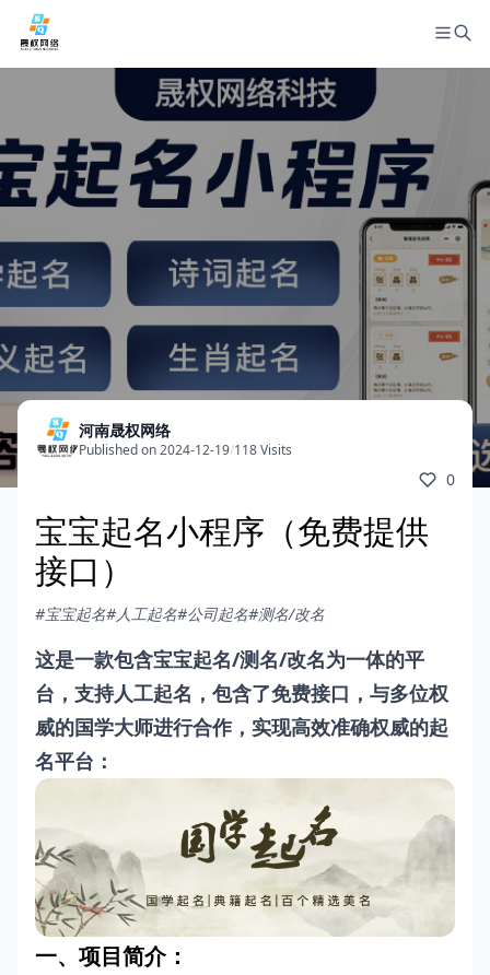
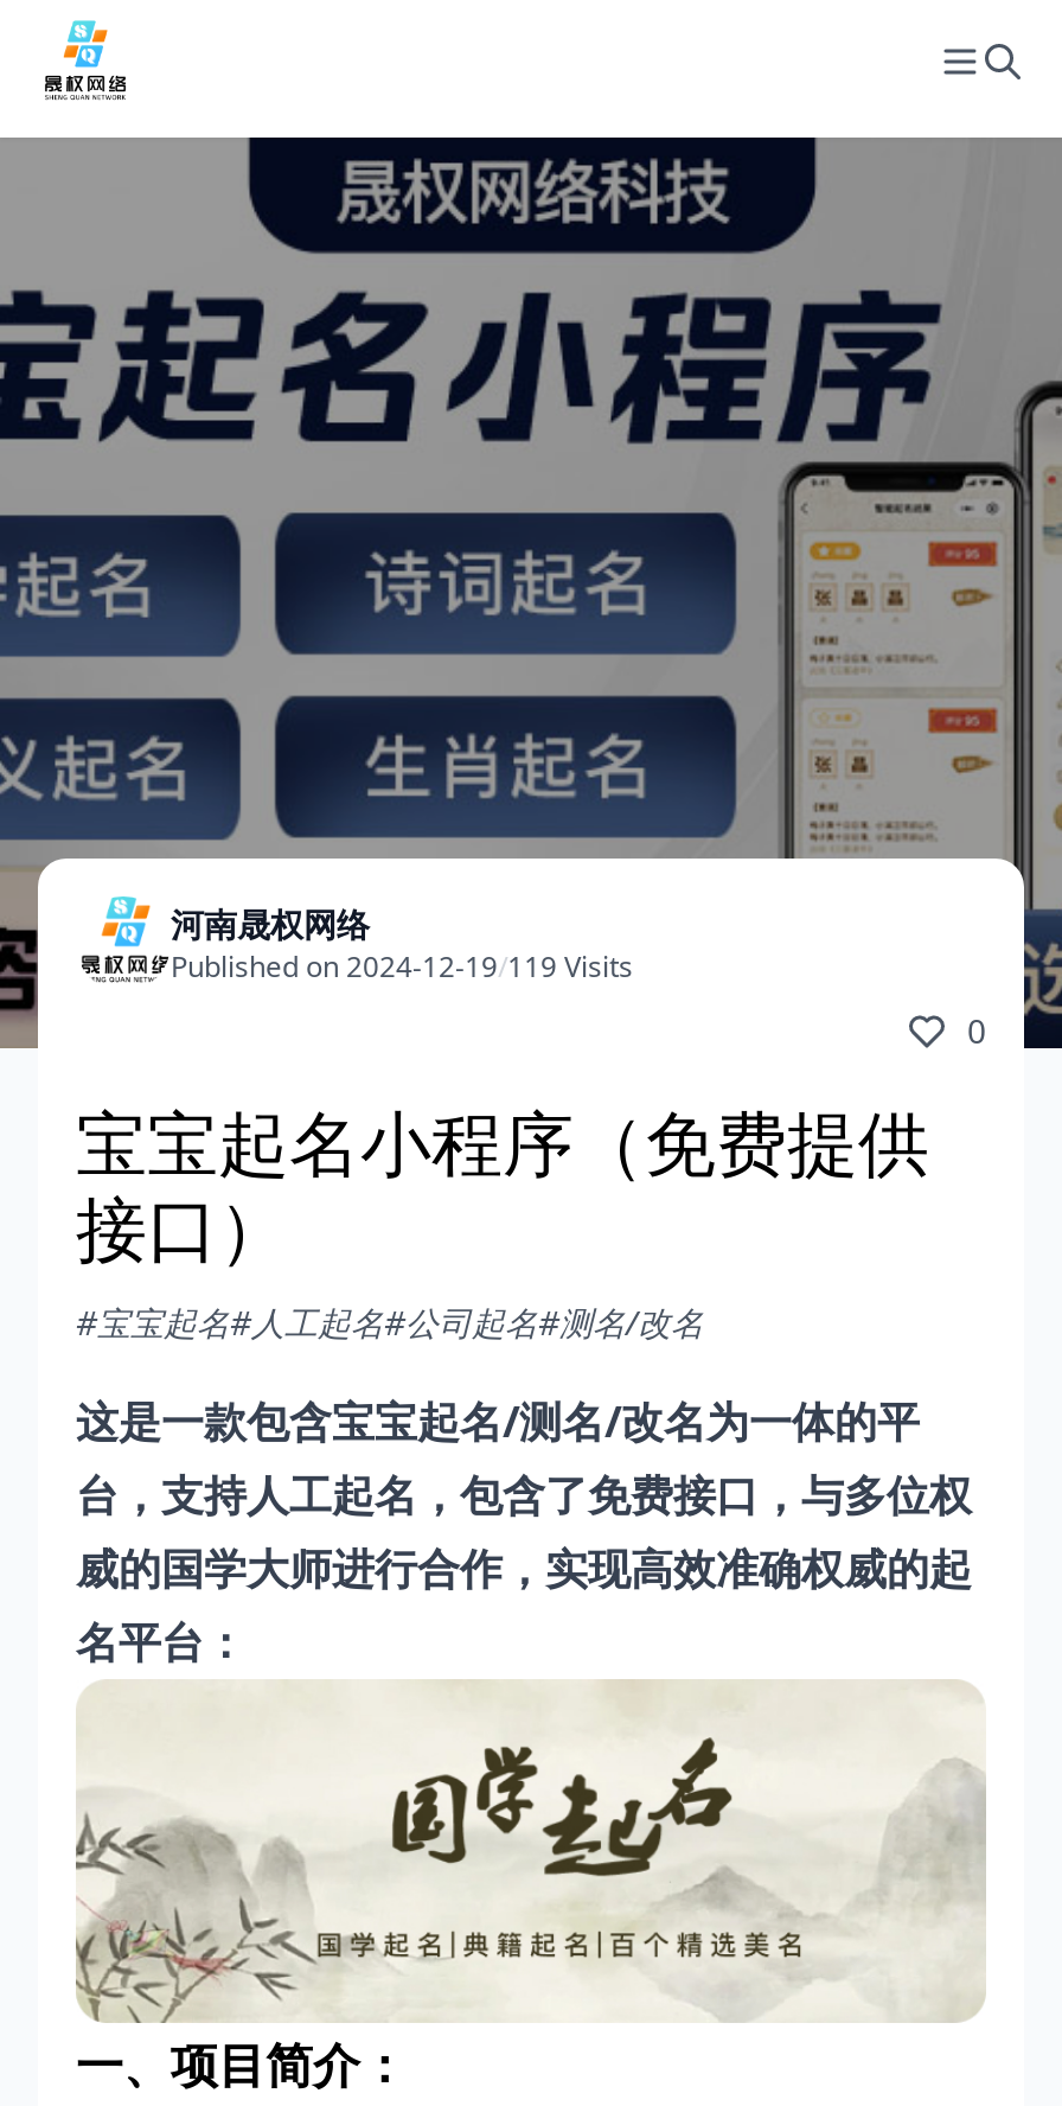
[79,440,292,459] Published on 2024-12-19 / 118 Visits -> [171,946,633,987] Published on 2024-12-19 / 119 Visits

